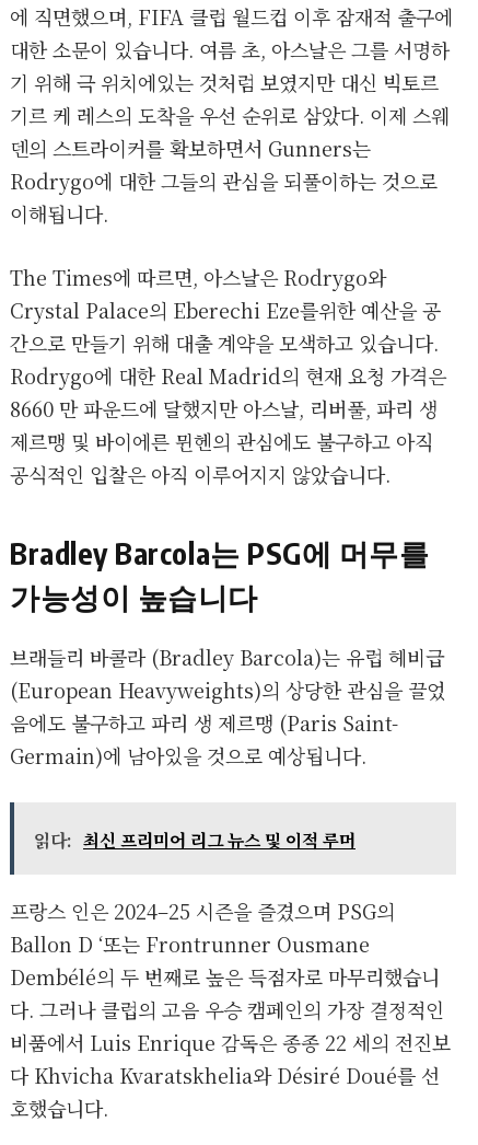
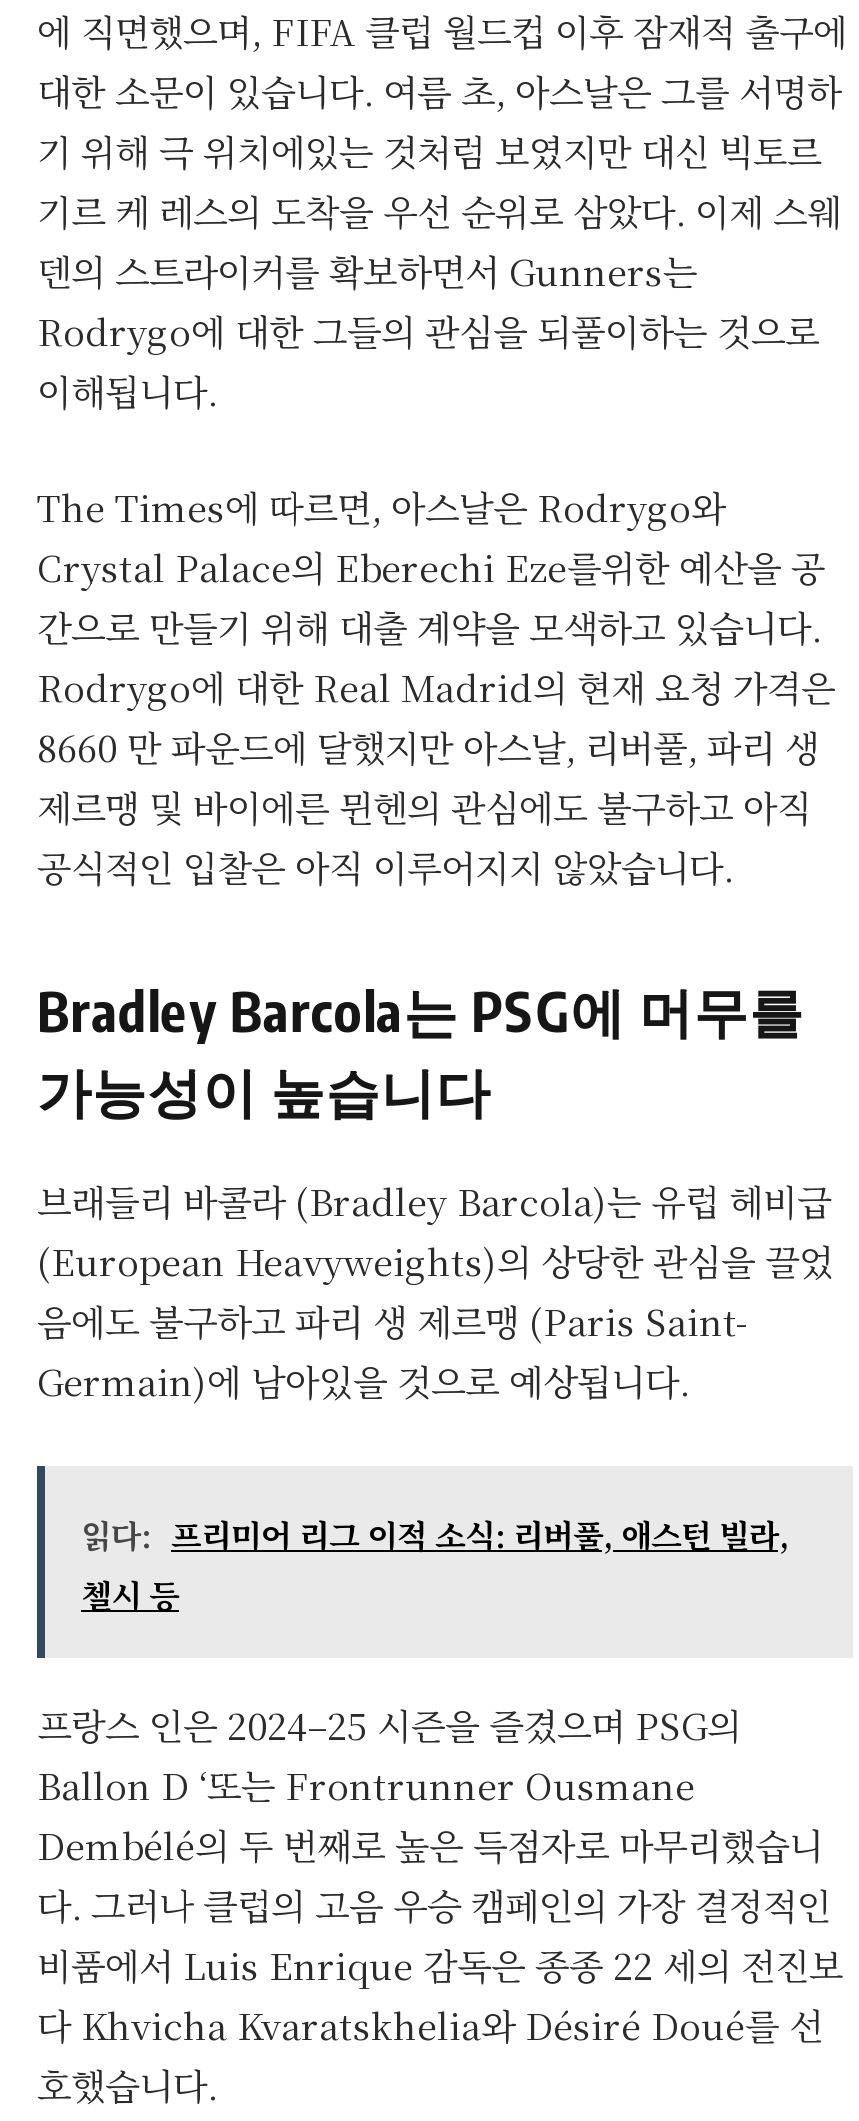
[34,827,355,852] 읽다: 최신 프리미어 리그 뉴스 및 이적 루머 -> [81,1511,789,1617] 읽다: 프리미어 리그 이적 소식: 리버풀, 애스턴 빌라, | 첼시 등

